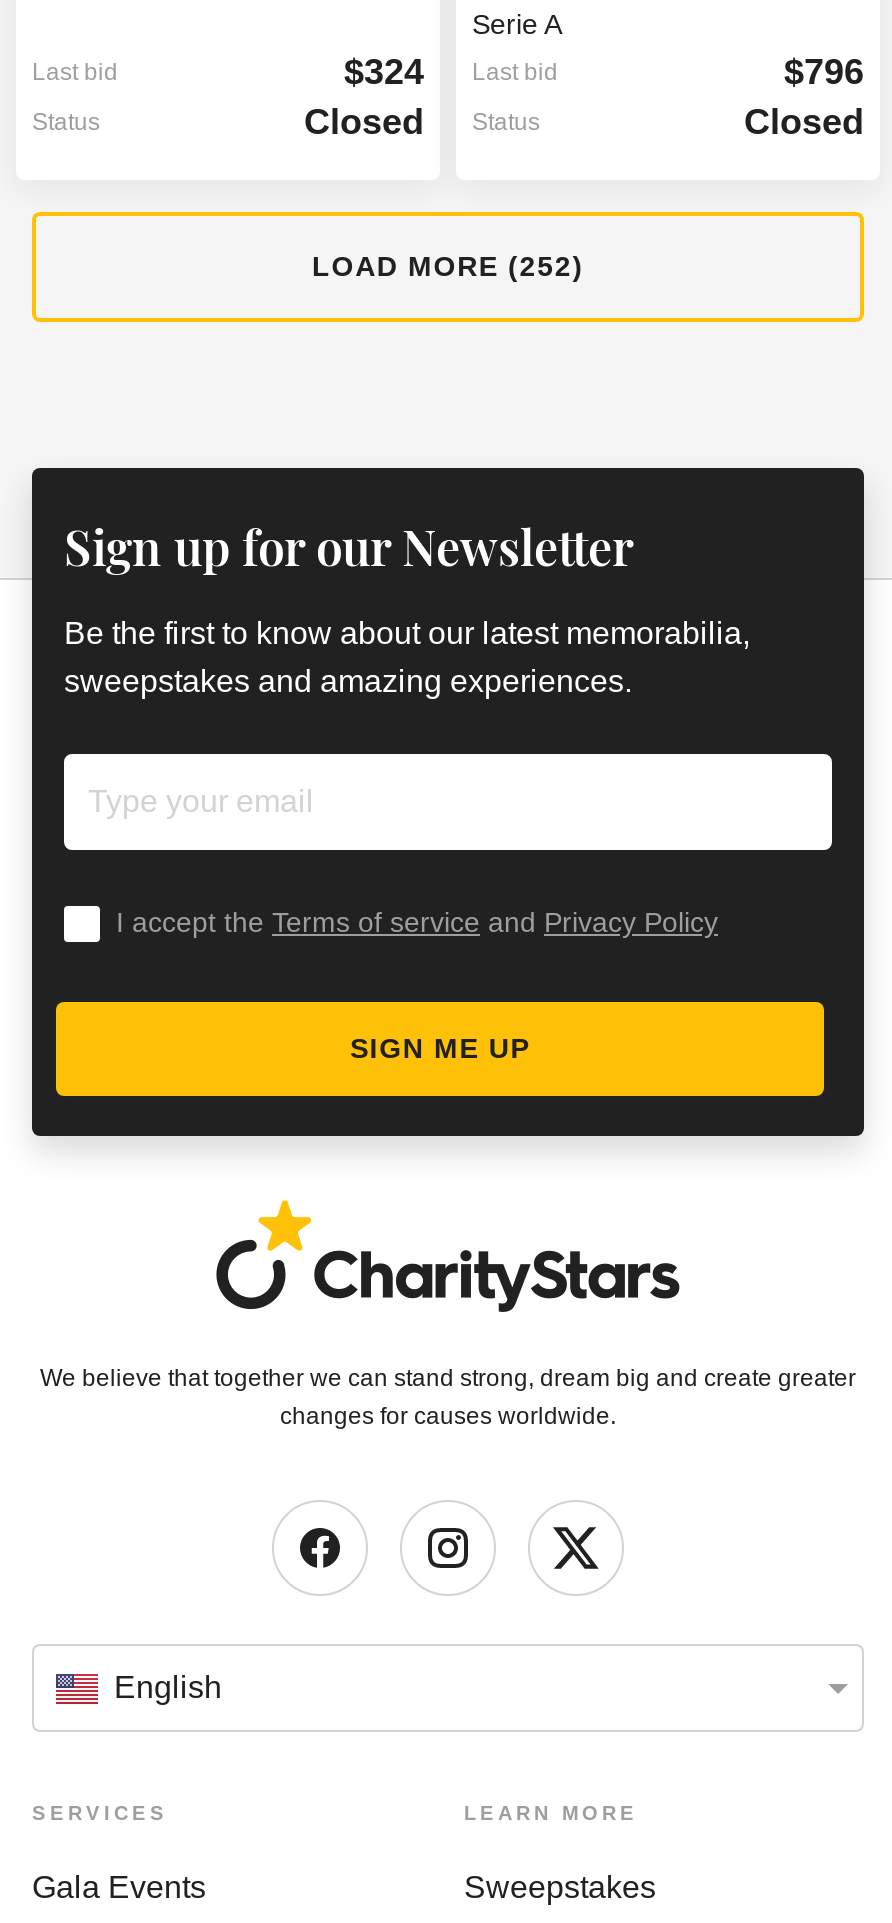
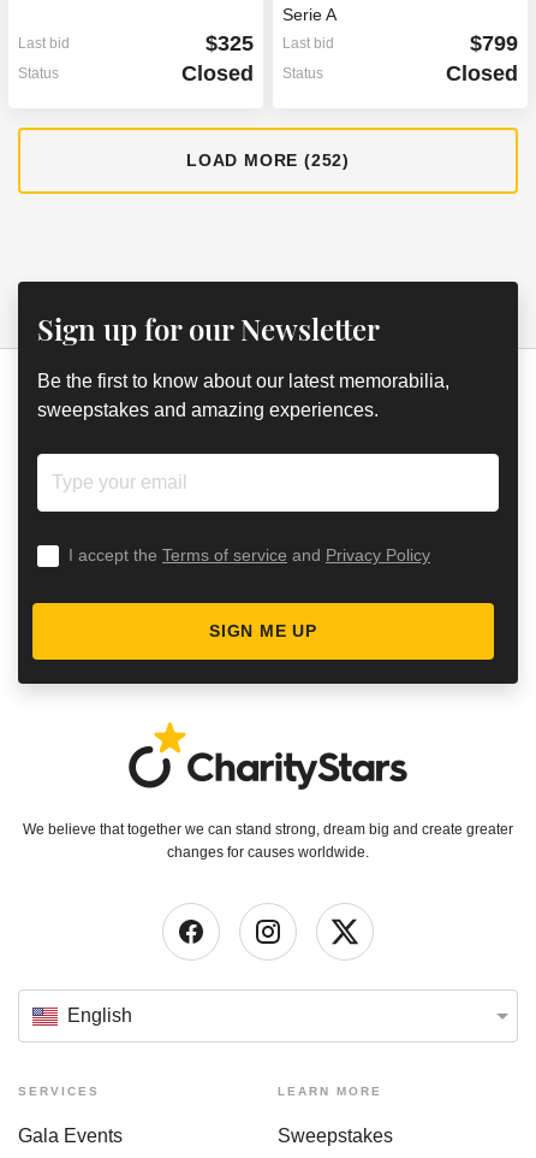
[344,52,558,92] $324 Last bid -> [206,31,334,55] $325 Last bid
[784,52,864,92] $796 -> [470,31,518,55] $799

